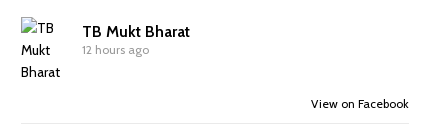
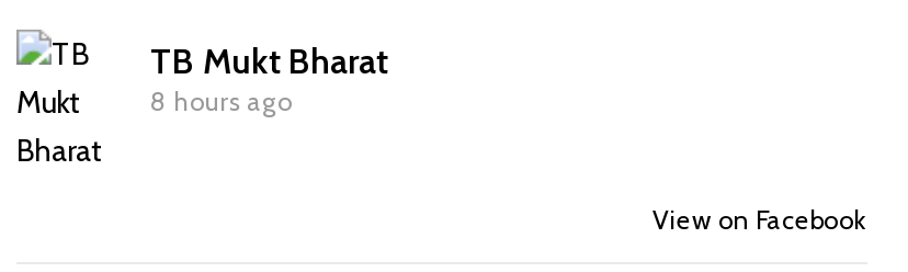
[82,42,149,57] 12 hours ago -> [150,84,293,117] 8 hours ago

